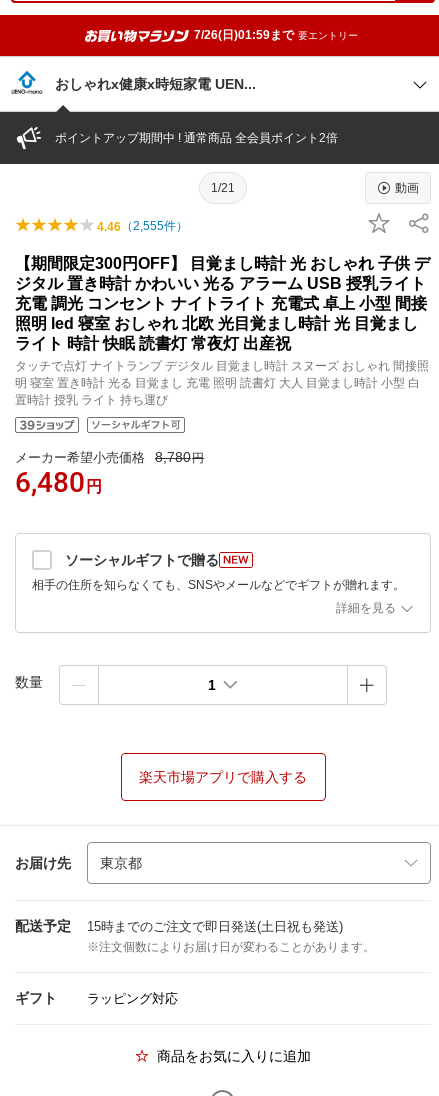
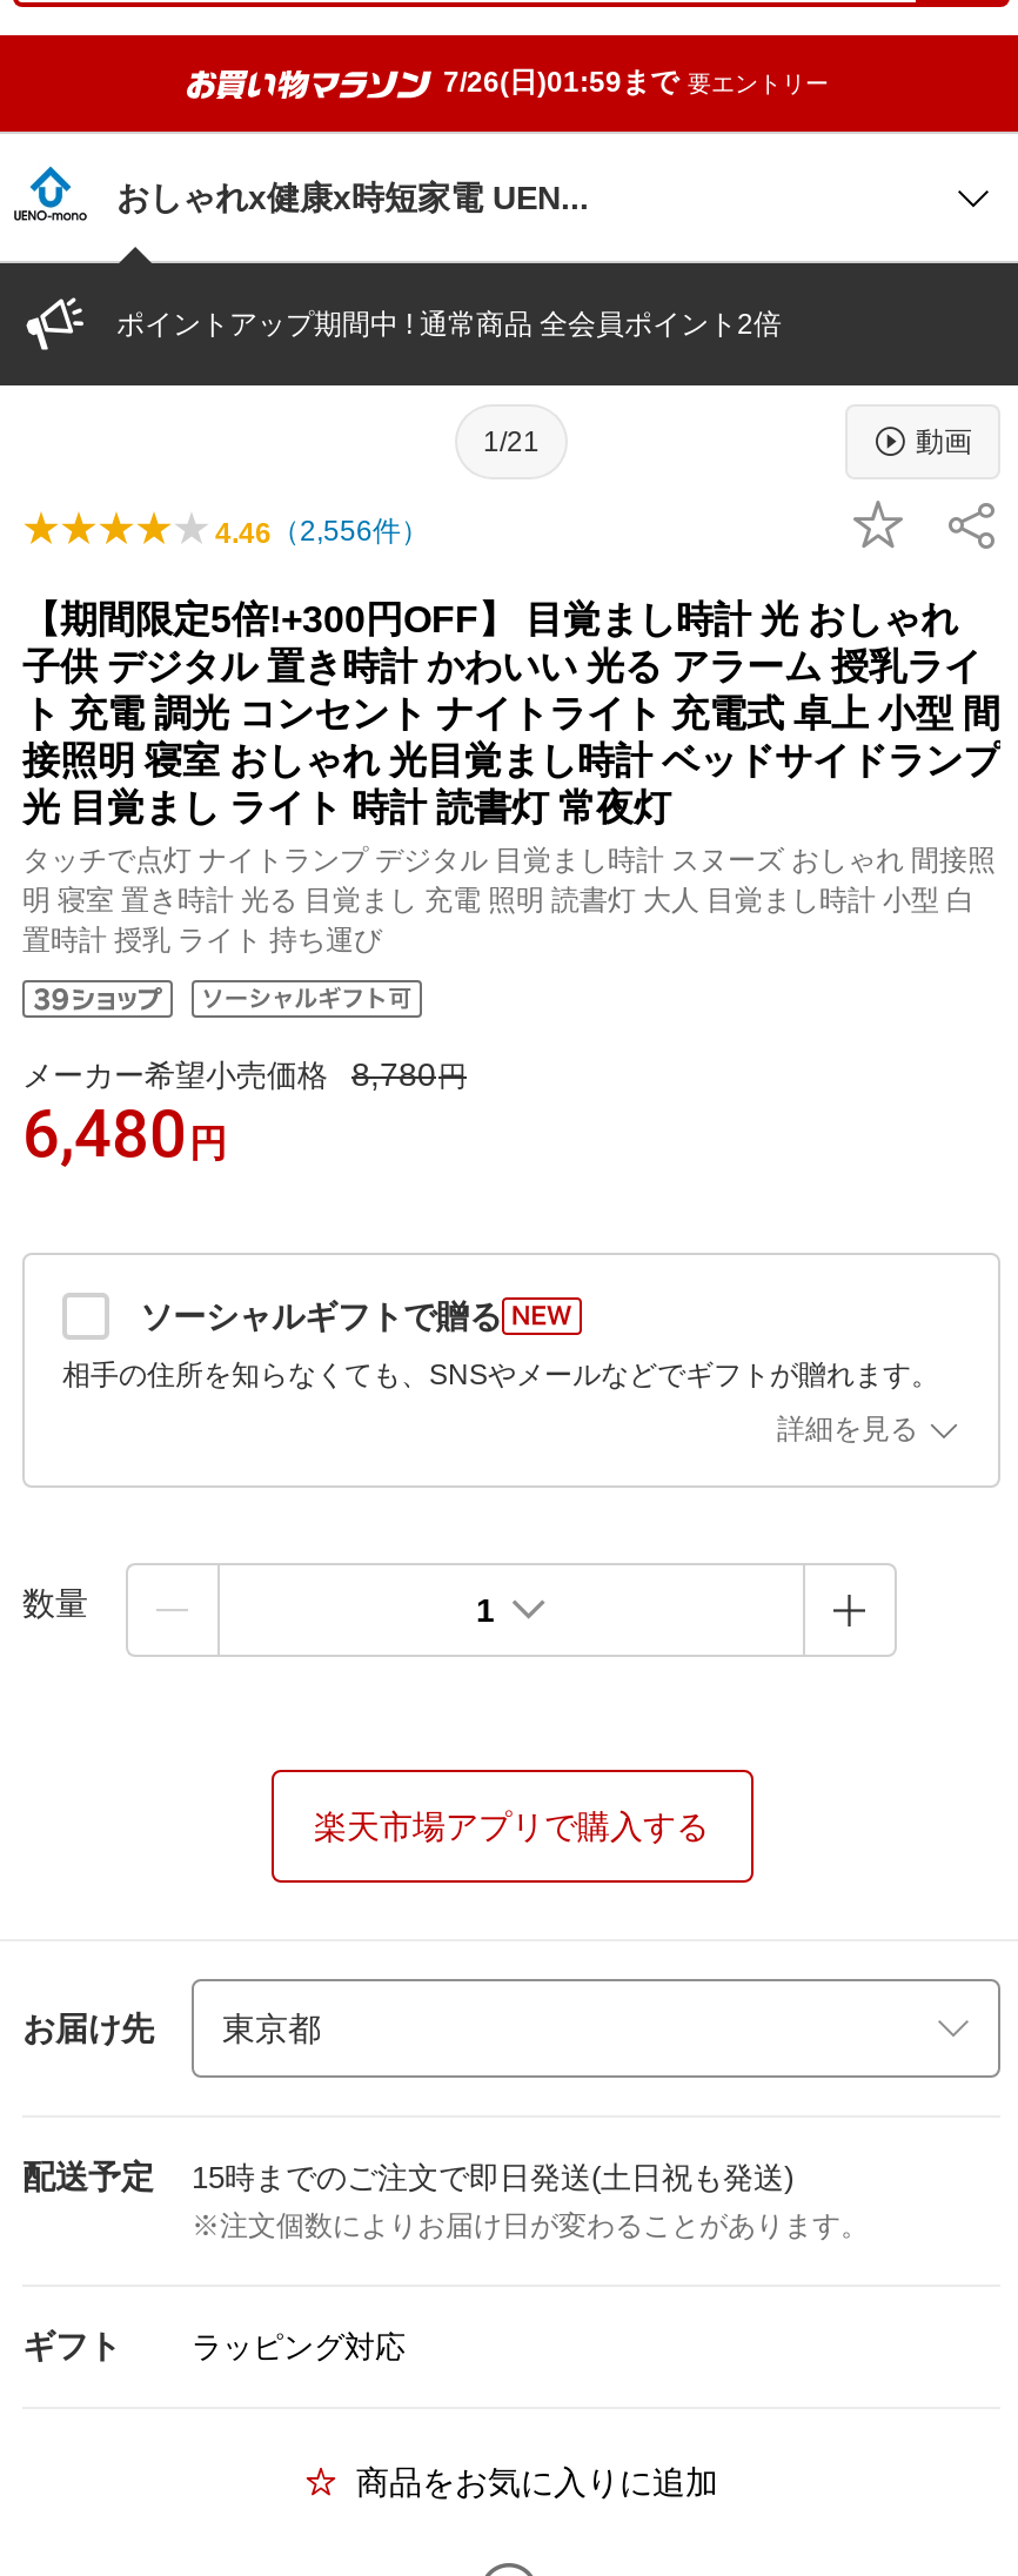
[97,219,188,234] 4.46（2,555件） -> [215,515,429,550] 4.46（2,556件）
[15,255,430,352] 【期間限定300円OFF】 目覚まし時計 光 おしゃれ 子供 デ | ジタル 置き時計 かわいい 光る アラーム USB 授乳ライト | 充電 調光 コンセント ナイトライト 充電式 卓上 小型 間接 | 照明 led 寝室 おしゃれ 北欧 光目覚まし時計 光 目覚まし | ライト 時計 快眠 読書灯 常夜灯 出産祝 -> [22,599,1000,827] 【期間限定5倍!+300円OFF】 目覚まし時計 光 おしゃれ | 子供 デジタル 置き時計 かわいい 光る アラーム 授乳ライ | ト 充電 調光 コンセント ナイトライト 充電式 卓上 小型 間 | 接照明 寝室 おしゃれ 光目覚まし時計 ベッドサイドランプ | 光 目覚まし ライト 時計 読書灯 常夜灯

